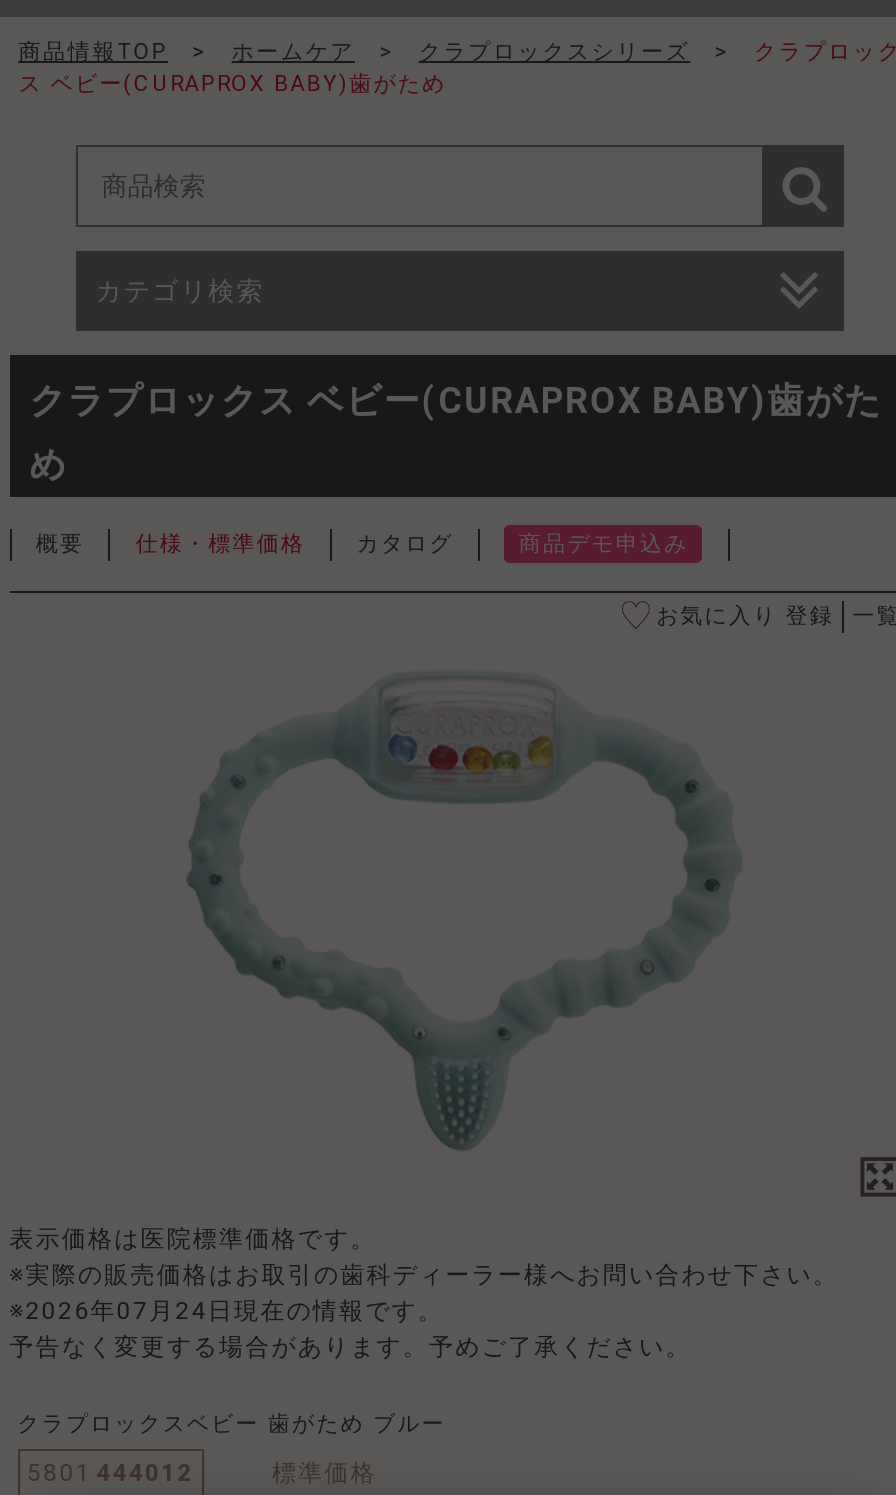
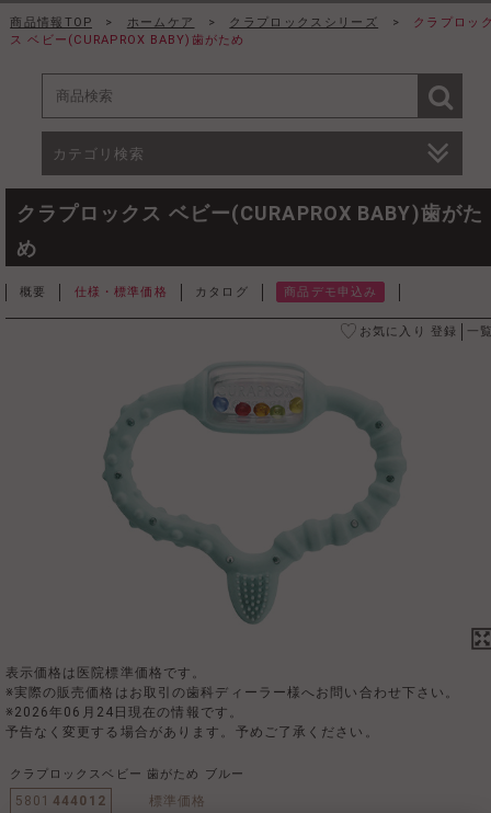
[9,1297,444,1325] ※2026年07月24日現在の情報です。 -> [5,705,243,720] ※2026年06月24日現在の情報です。

